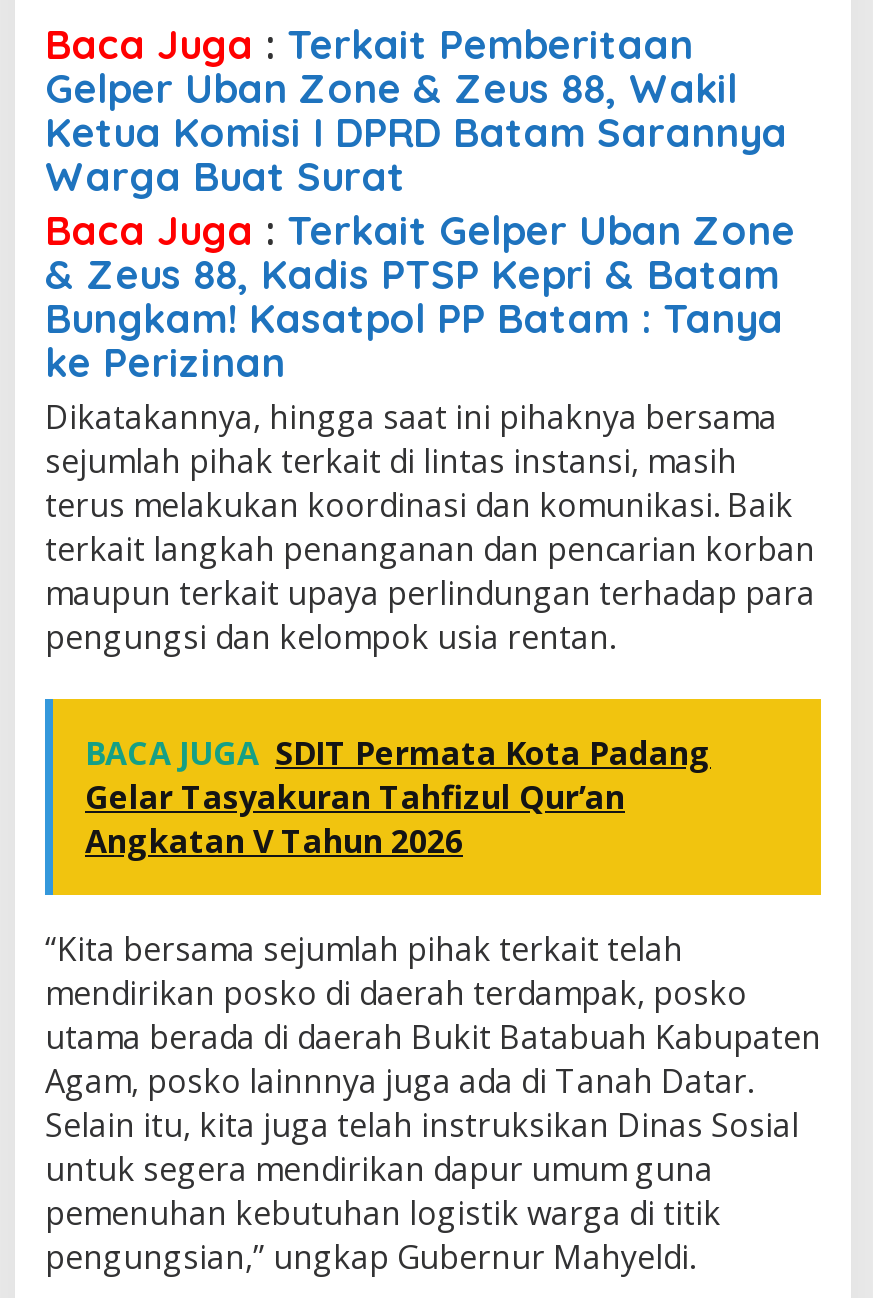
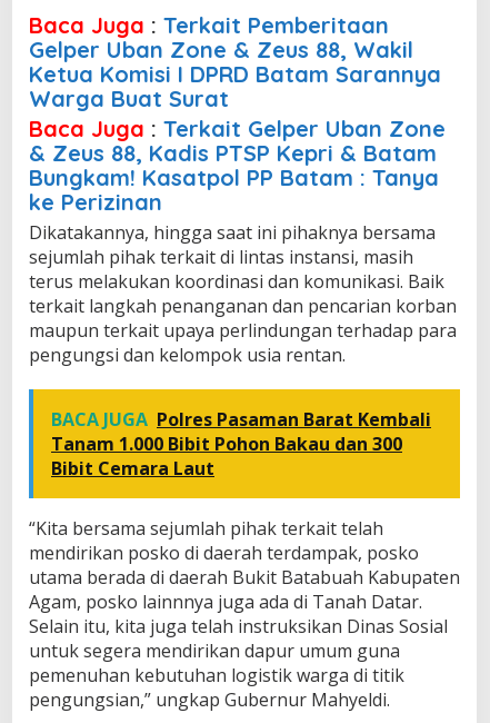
[85,731,711,863] BACA JUGA SDIT Permata Kota Padang | Gelar Tasyakuran Tahfizul Qur’an | Angkatan V Tahun 2026 -> [51,407,431,481] BACA JUGA Polres Pasaman Barat Kembali | Tanam 1.000 Bibit Pohon Bakau dan 300 | Bibit Cemara Laut

